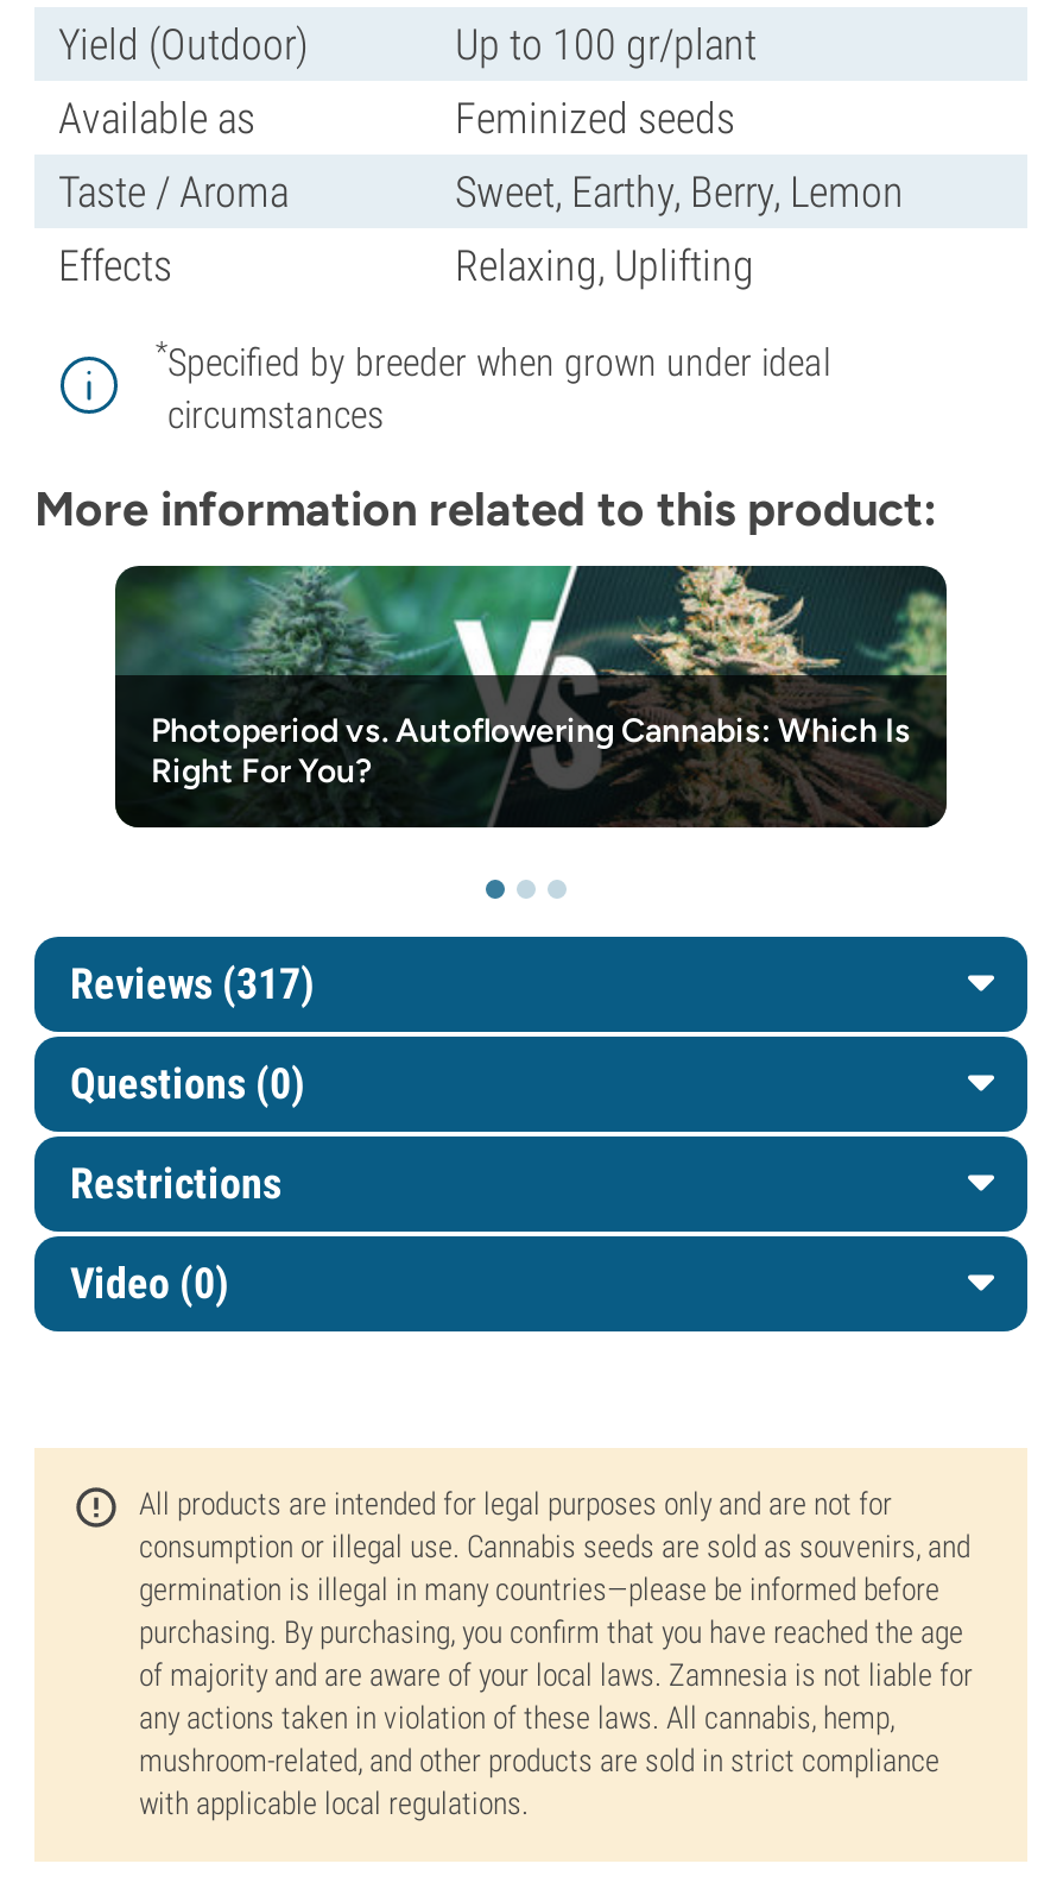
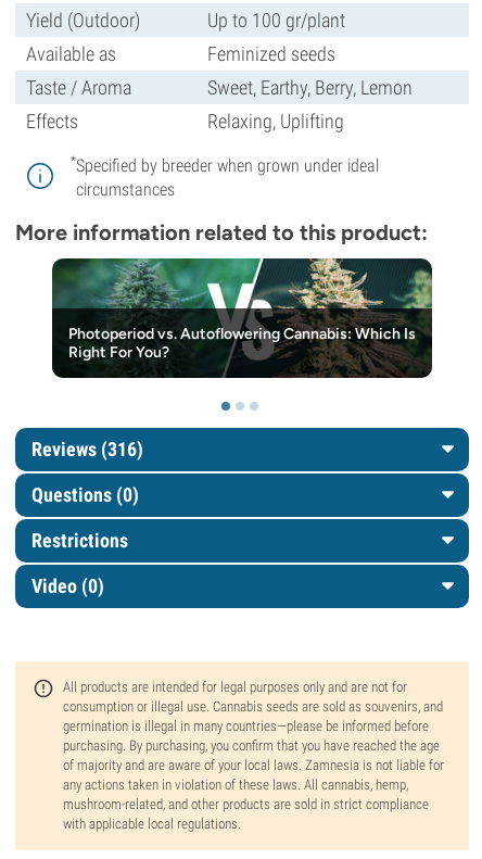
[70,958,315,1008] Reviews (317) -> [31,438,143,460] Reviews (316)

